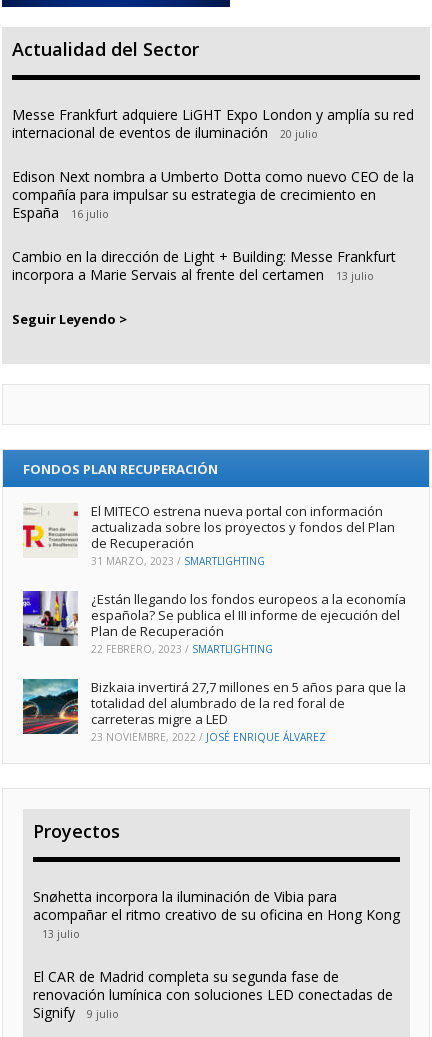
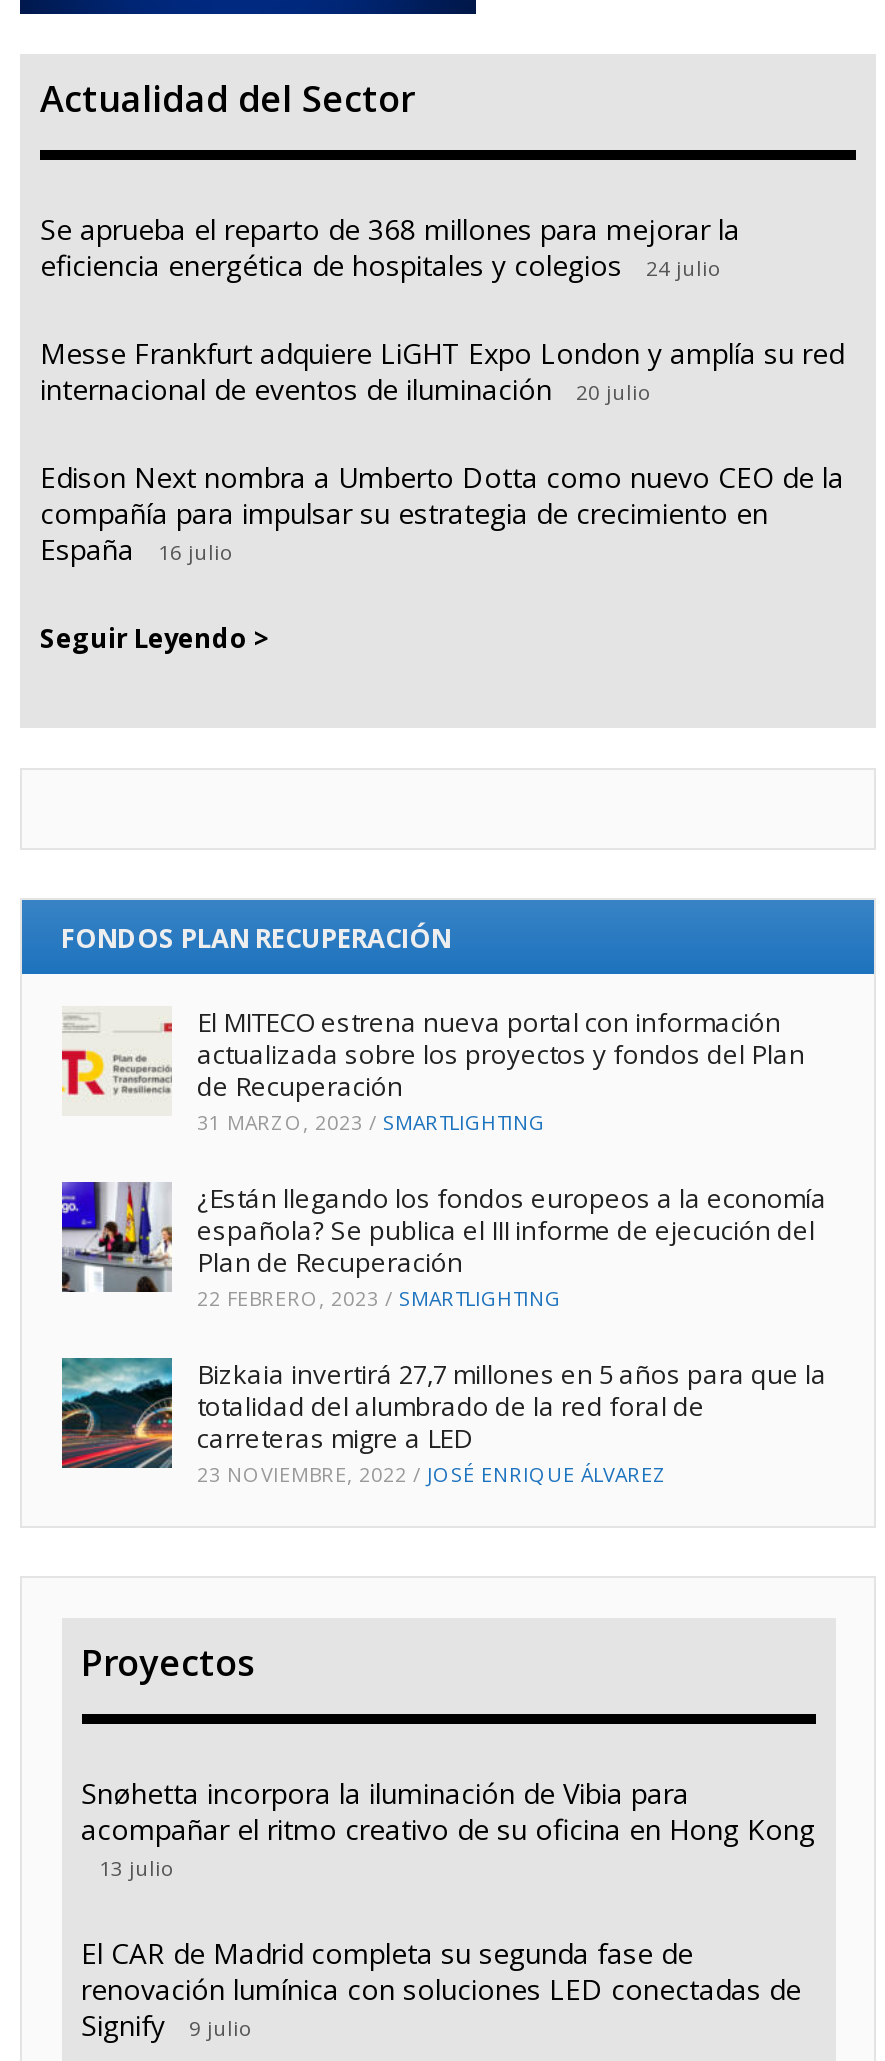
none -> [40,211,740,285] Se aprueba el reparto de 368 millones para mejorar la | eficiencia energética de hospitales y colegios | 24 julio
moved [12,105,414,222] -> [40,335,844,569]: Messe Frankfurt adquiere LiGHT Expo London y amplía su red | internacional de eventos de iluminación | 20 julio | Edison Next nombra a Umberto Dotta como nuevo CEO de la | compañía para impulsar su estrategia de crecimiento en | España | 16 julio
[12,247,396,284] Cambio en la dirección de Light + Building: Messe Frankfurt | incorpora a Marie Servais al frente del certamen | 13 julio -> none

